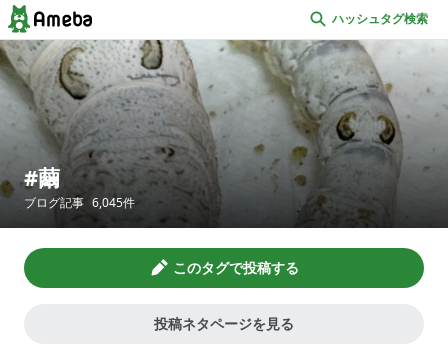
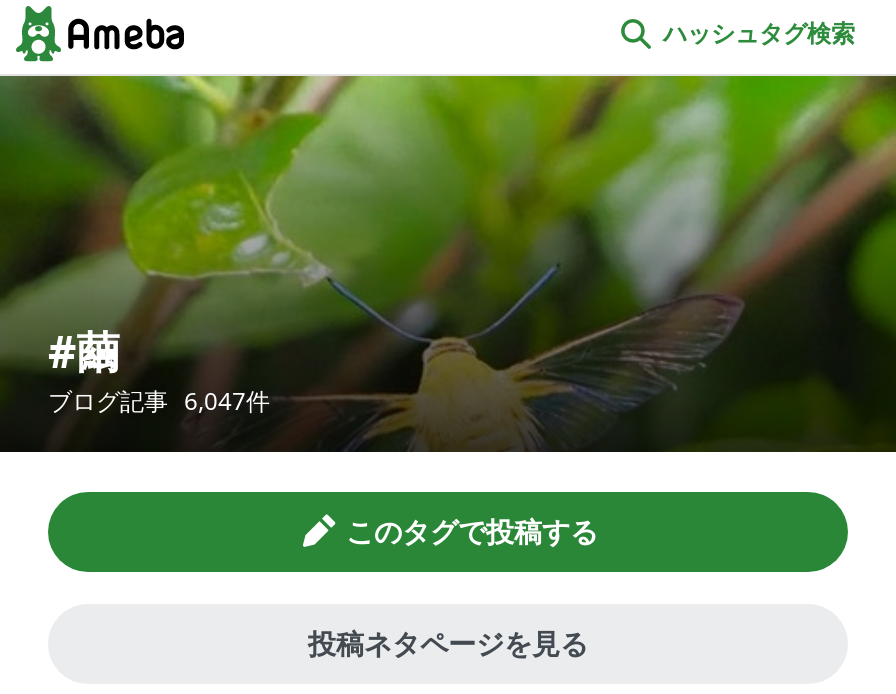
[3,39,445,228] [image] | ブログ記事 6,045件 -> [6,74,890,452] [image] | ブログ記事 6,047件

